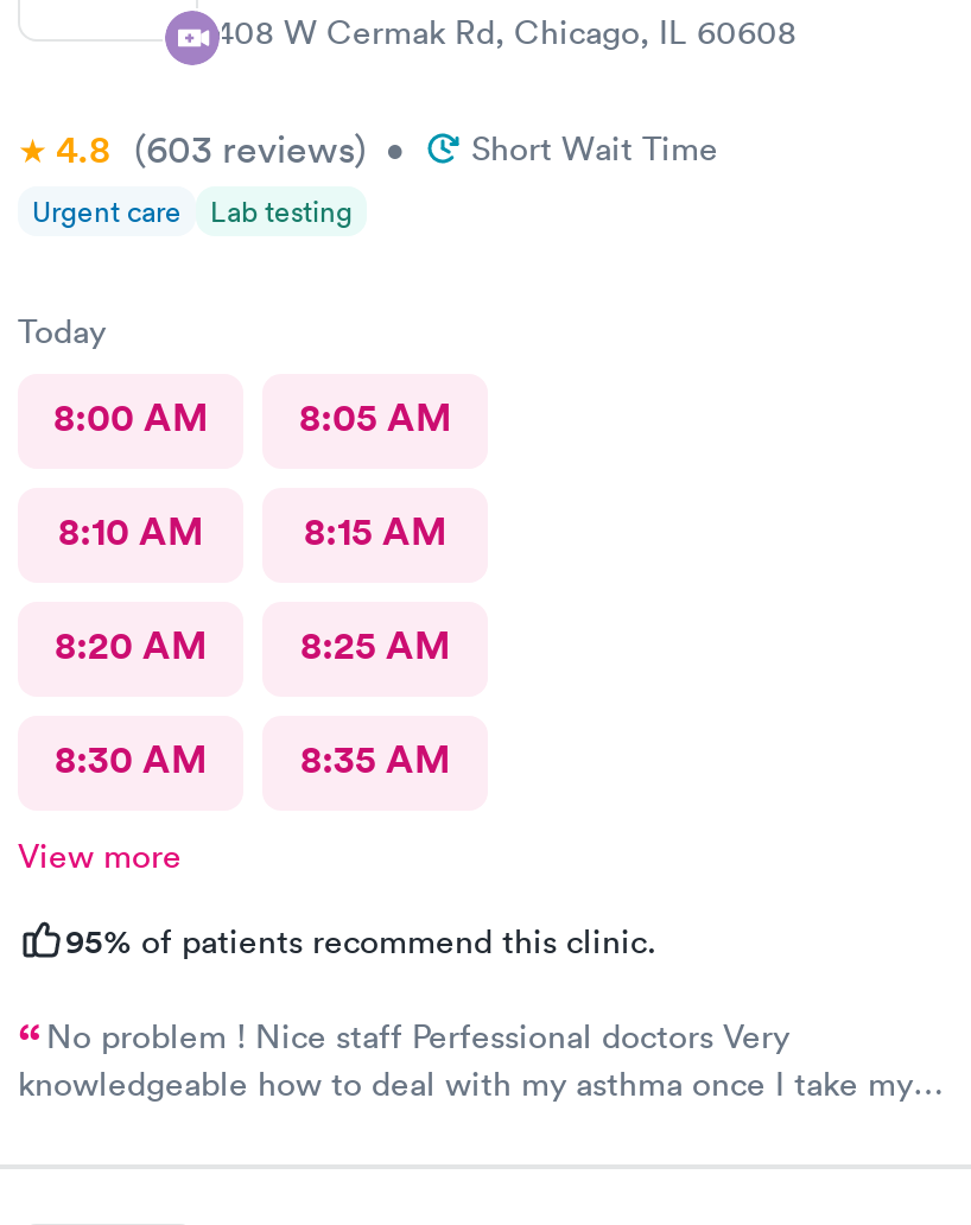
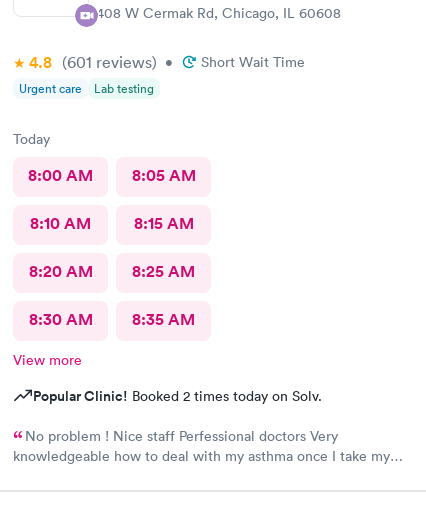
[56,123,718,173] 4.8 (603 reviews) • Short Wait Time -> [29,52,305,73] 4.8 (601 reviews) • Short Wait Time
[65,916,656,964] 95% of patients recommend this clinic. -> [33,386,322,406] Popular Clinic! Booked 2 times today on Solv.

